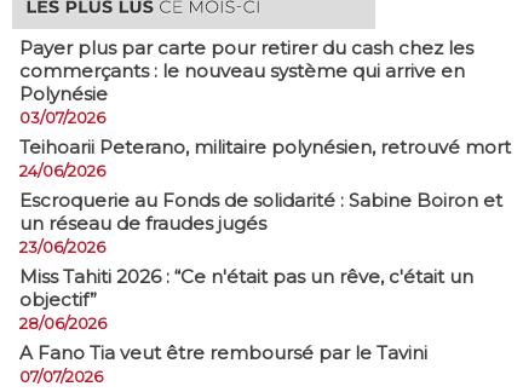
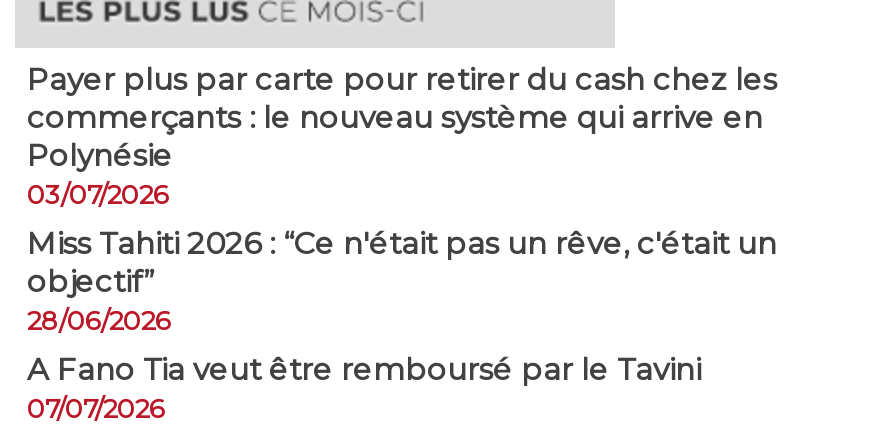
[19,136,511,256] Teihoarii Peterano, militaire polynésien, retrouvé mort | 24/06/2026 | Escroquerie au Fonds de solidarité : Sabine Boiron et | un réseau de fraudes jugés | 23/06/2026 -> none

